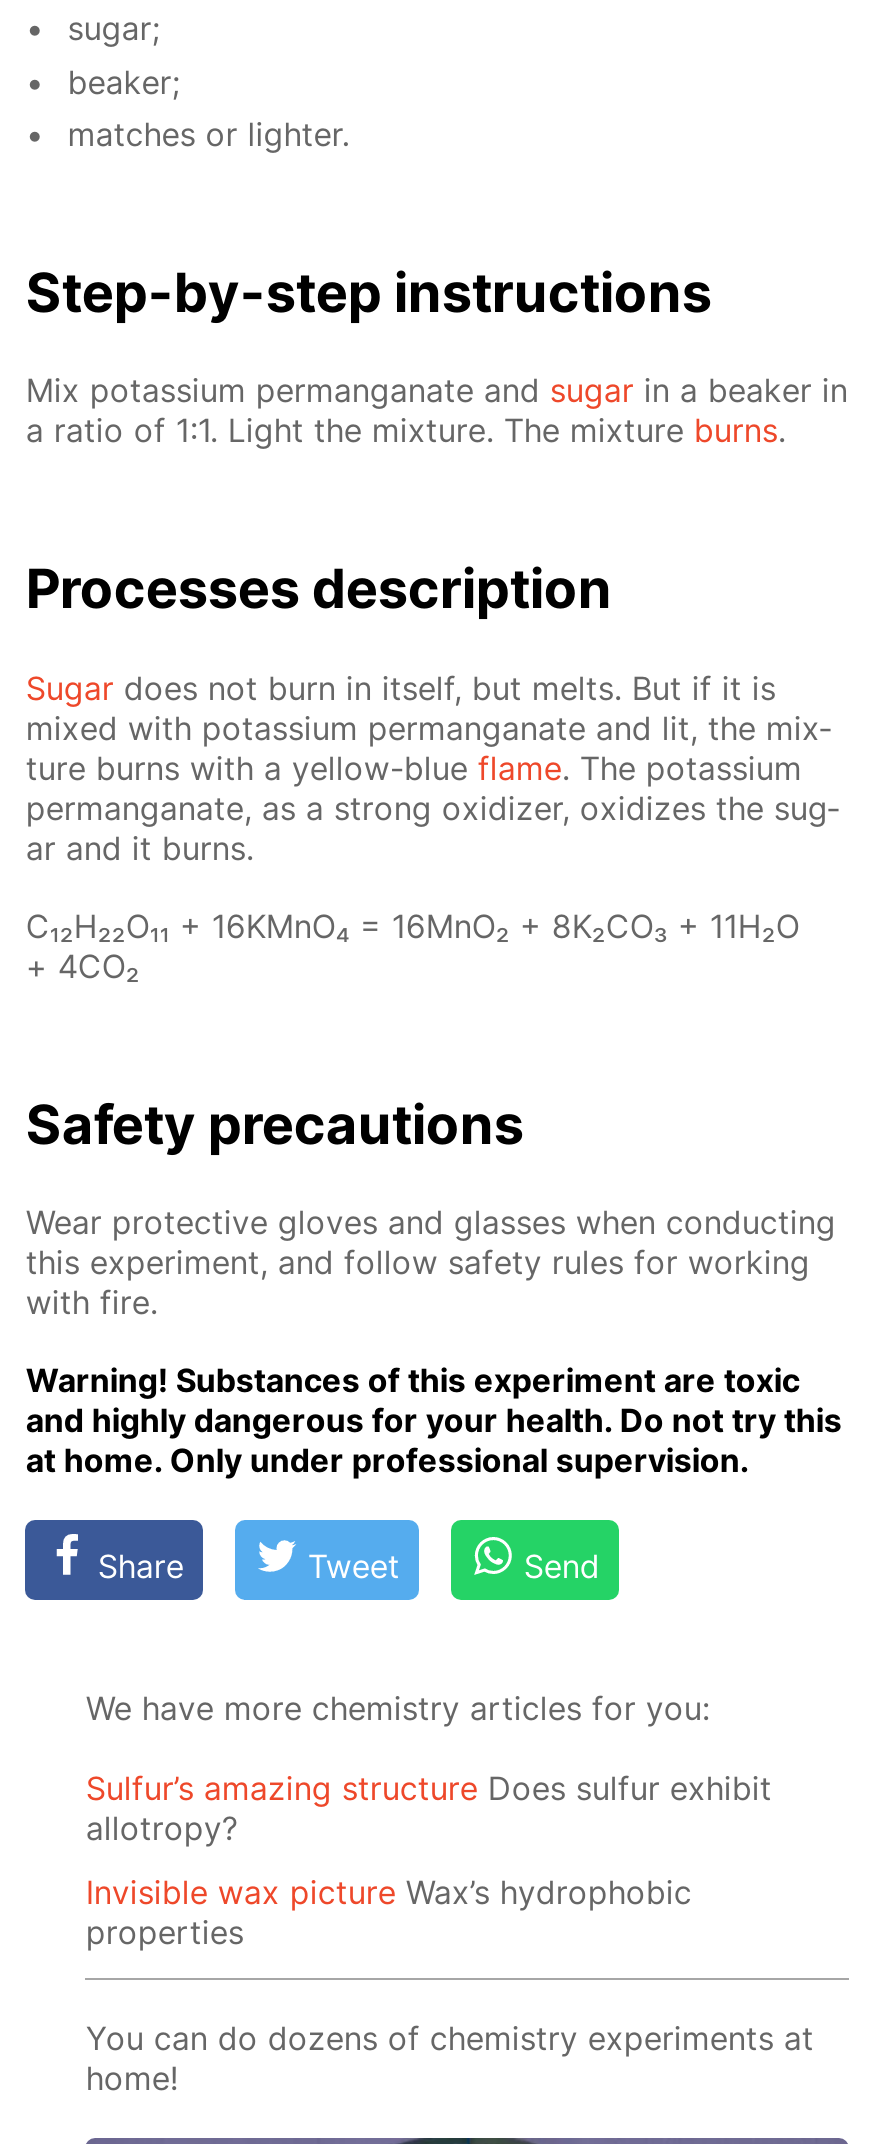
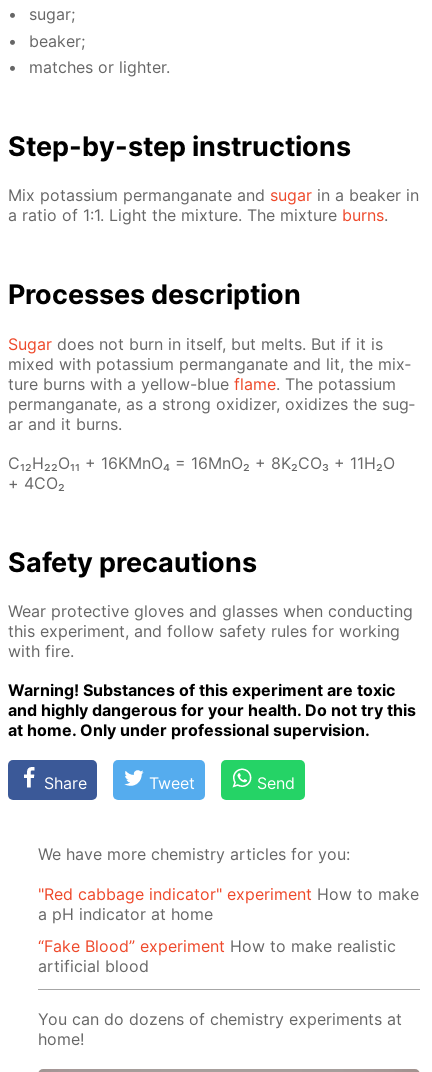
[86,1767,772,1847] Sulfur’s amazing structure Does sulfur exhibit | allotropy? -> [38,883,419,923] "Red cabbage indicator" experiment How to make | a pH indicator at home
[86,1873,692,1953] Invisible wax picture Wax’s hydrophobic | properties -> [38,936,396,976] “Fake Blood” experiment How to make realistic | artificial blood

